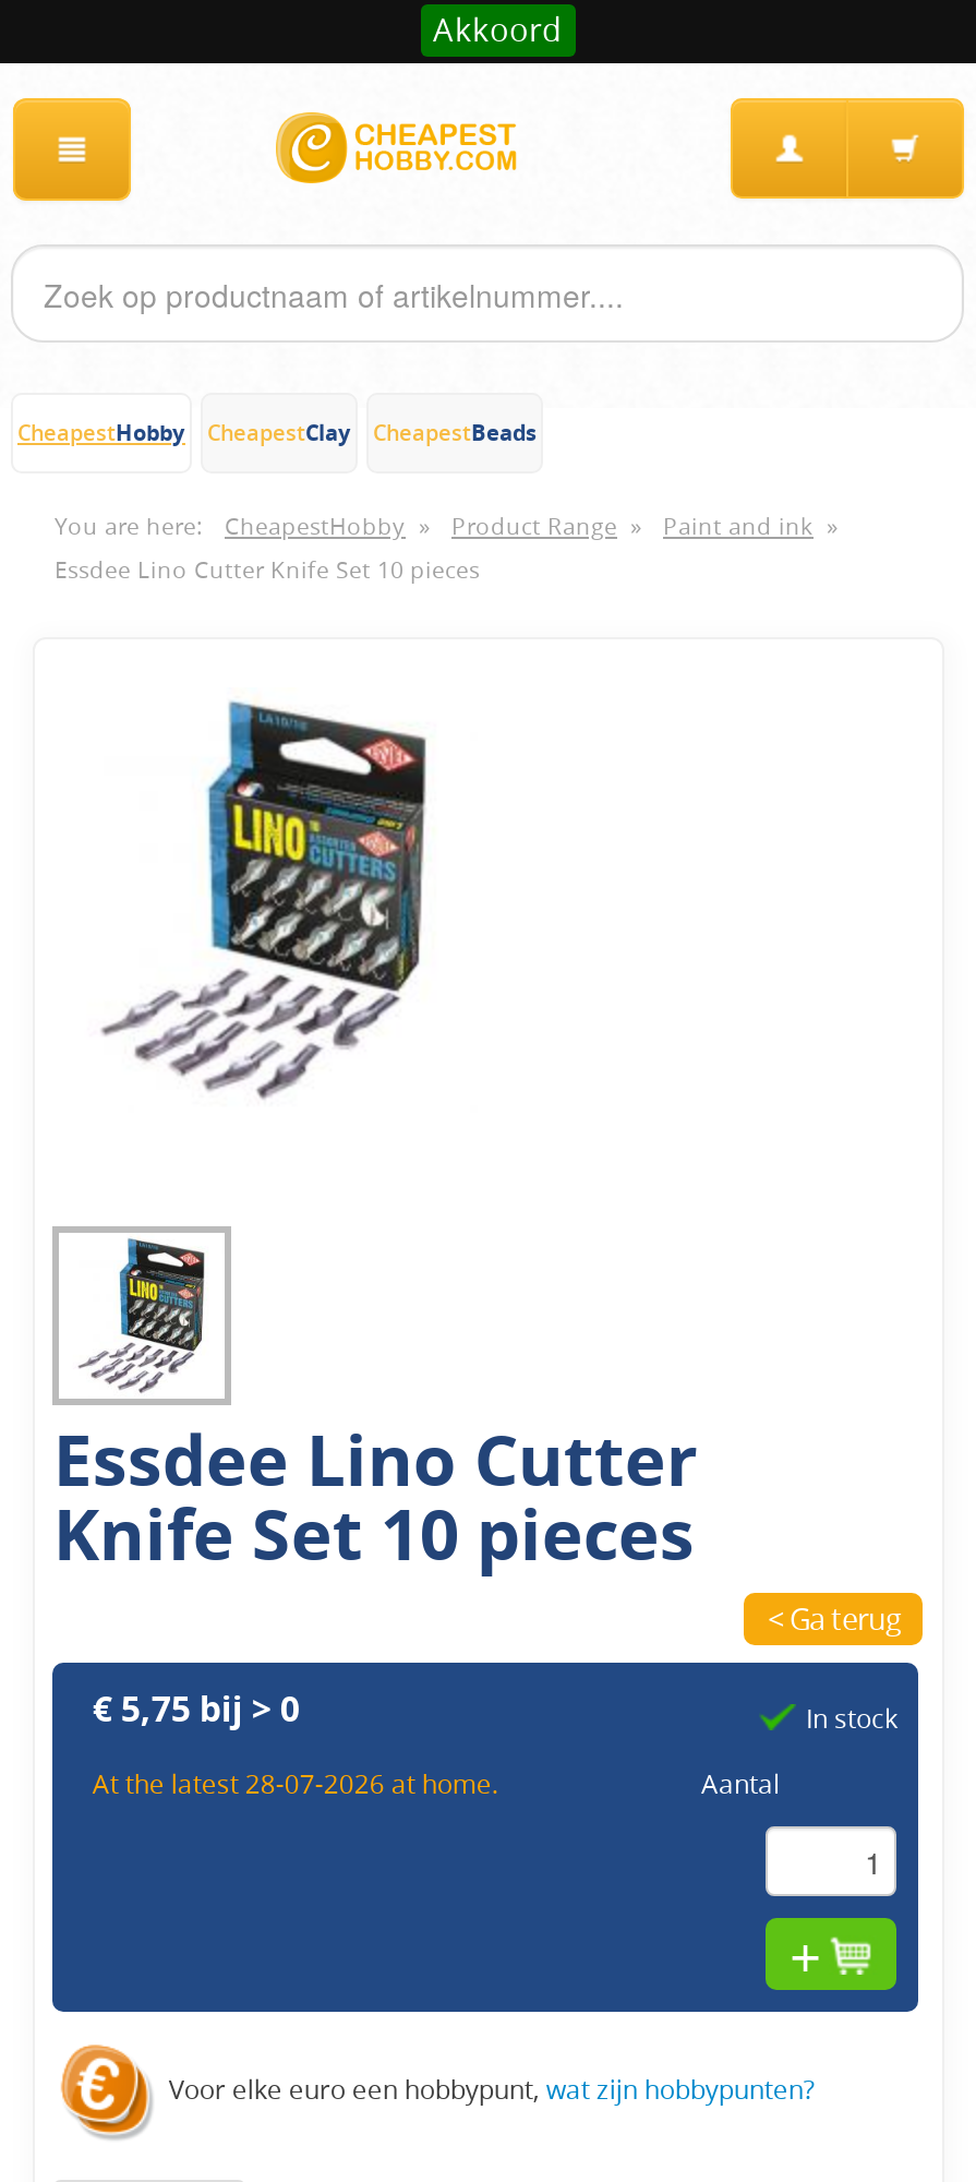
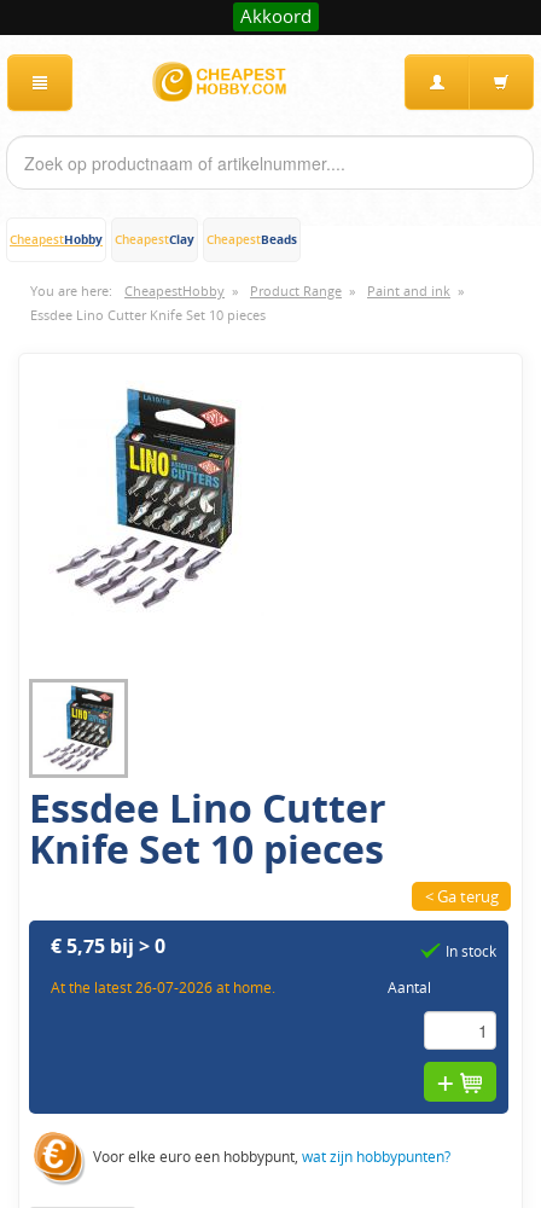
[92,1766,498,1801] At the latest 28-07-2026 at home. -> [51,978,276,997] At the latest 26-07-2026 at home.

